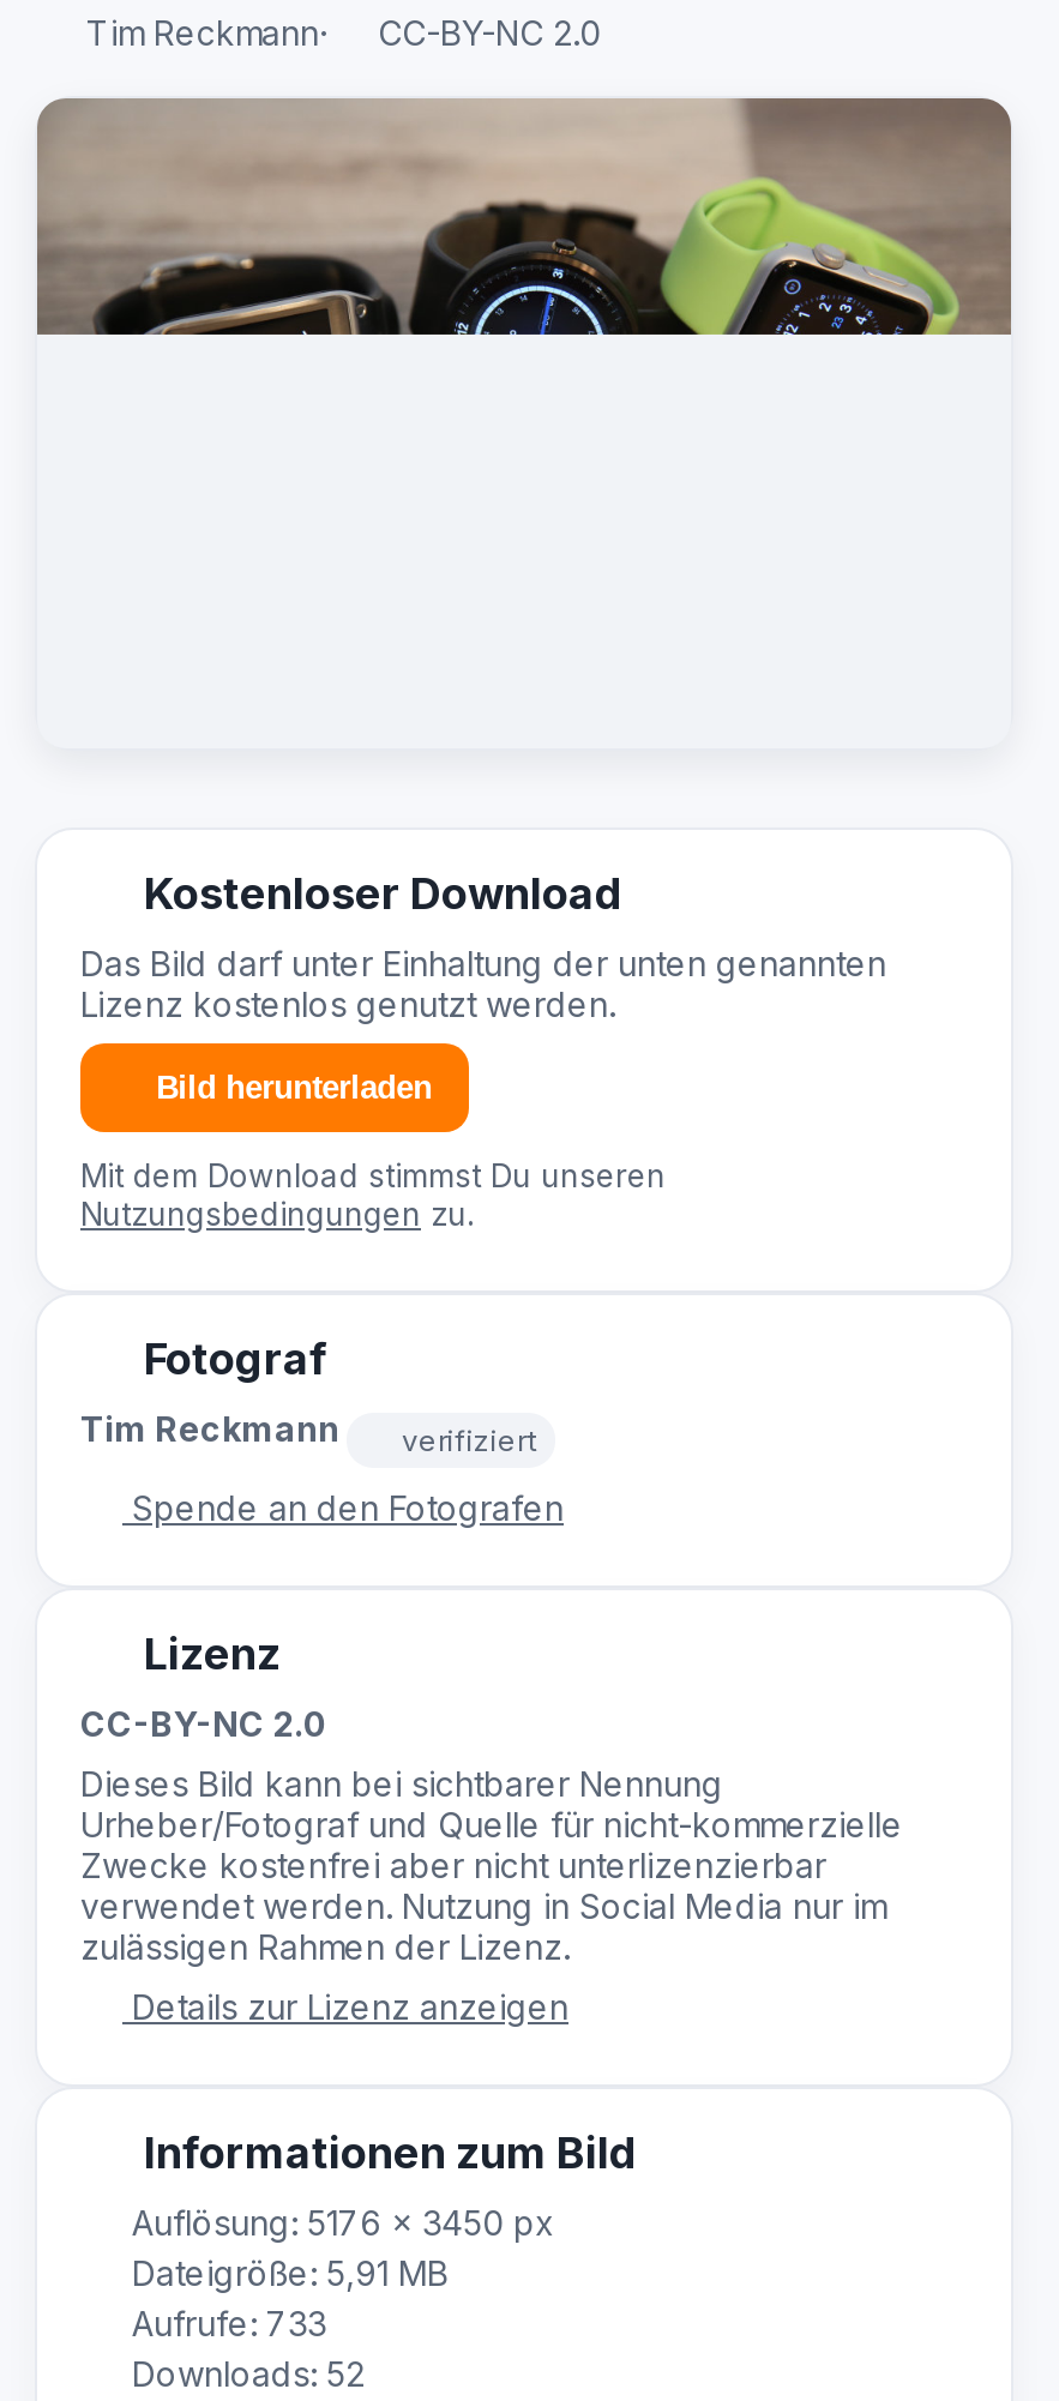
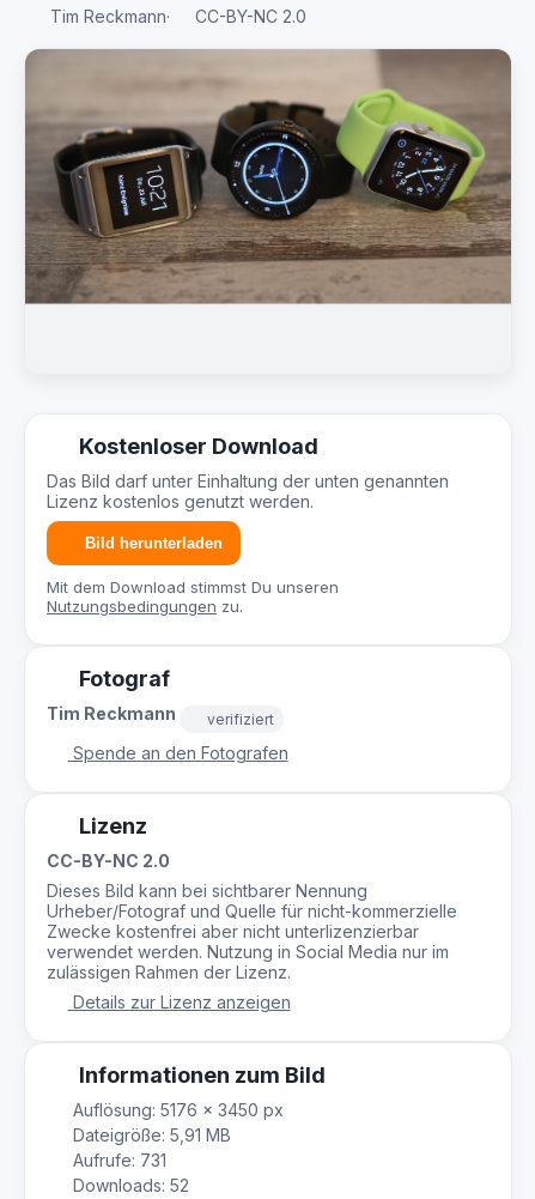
none -> [24,165,512,305] [image]
[122,2303,326,2344] Aufrufe: 733 -> [68,1150,166,1171] Aufrufe: 731

